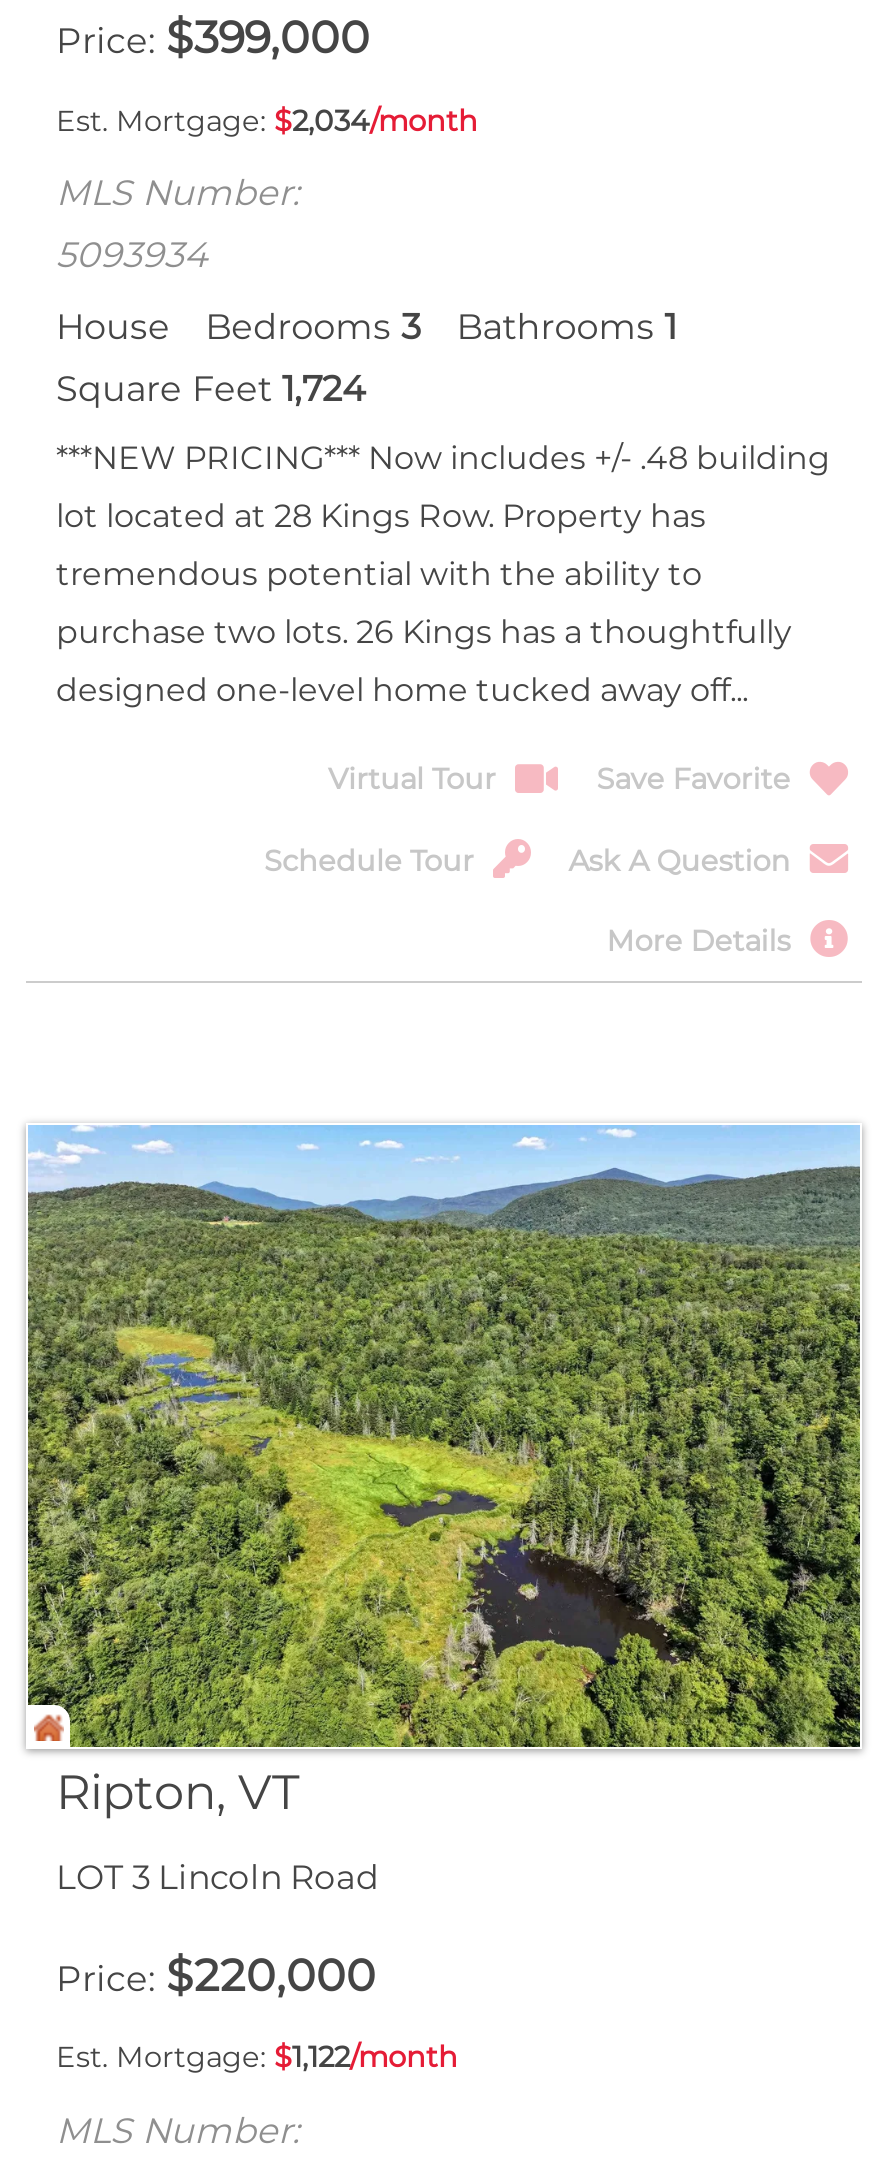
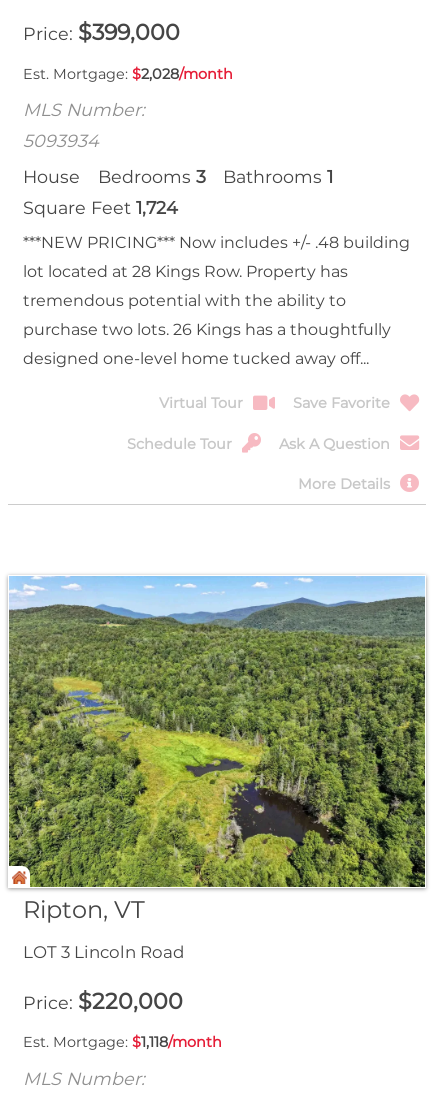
[56,103,478,139] Est. Mortgage: $2,034/month -> [23,65,233,83] Est. Mortgage: $2,028/month
[56,2040,458,2076] Est. Mortgage: $1,122/month -> [23,1033,222,1051] Est. Mortgage: $1,118/month

